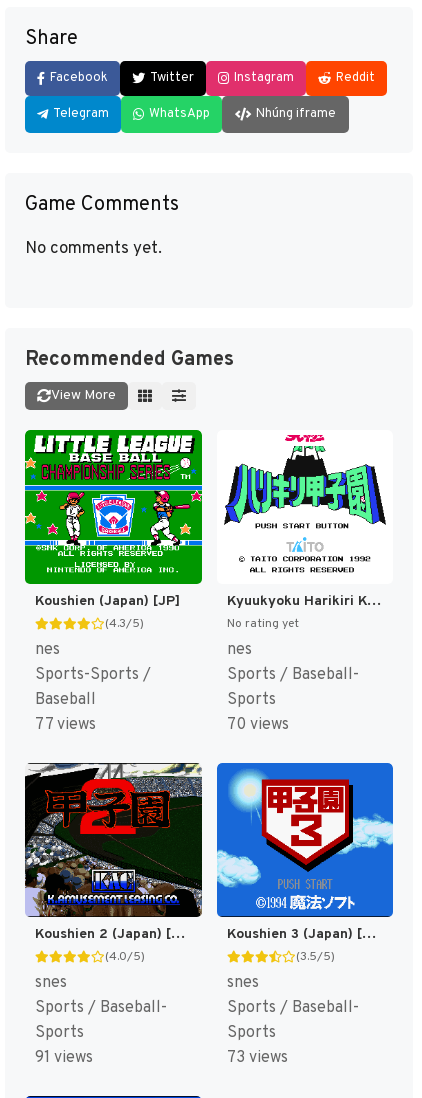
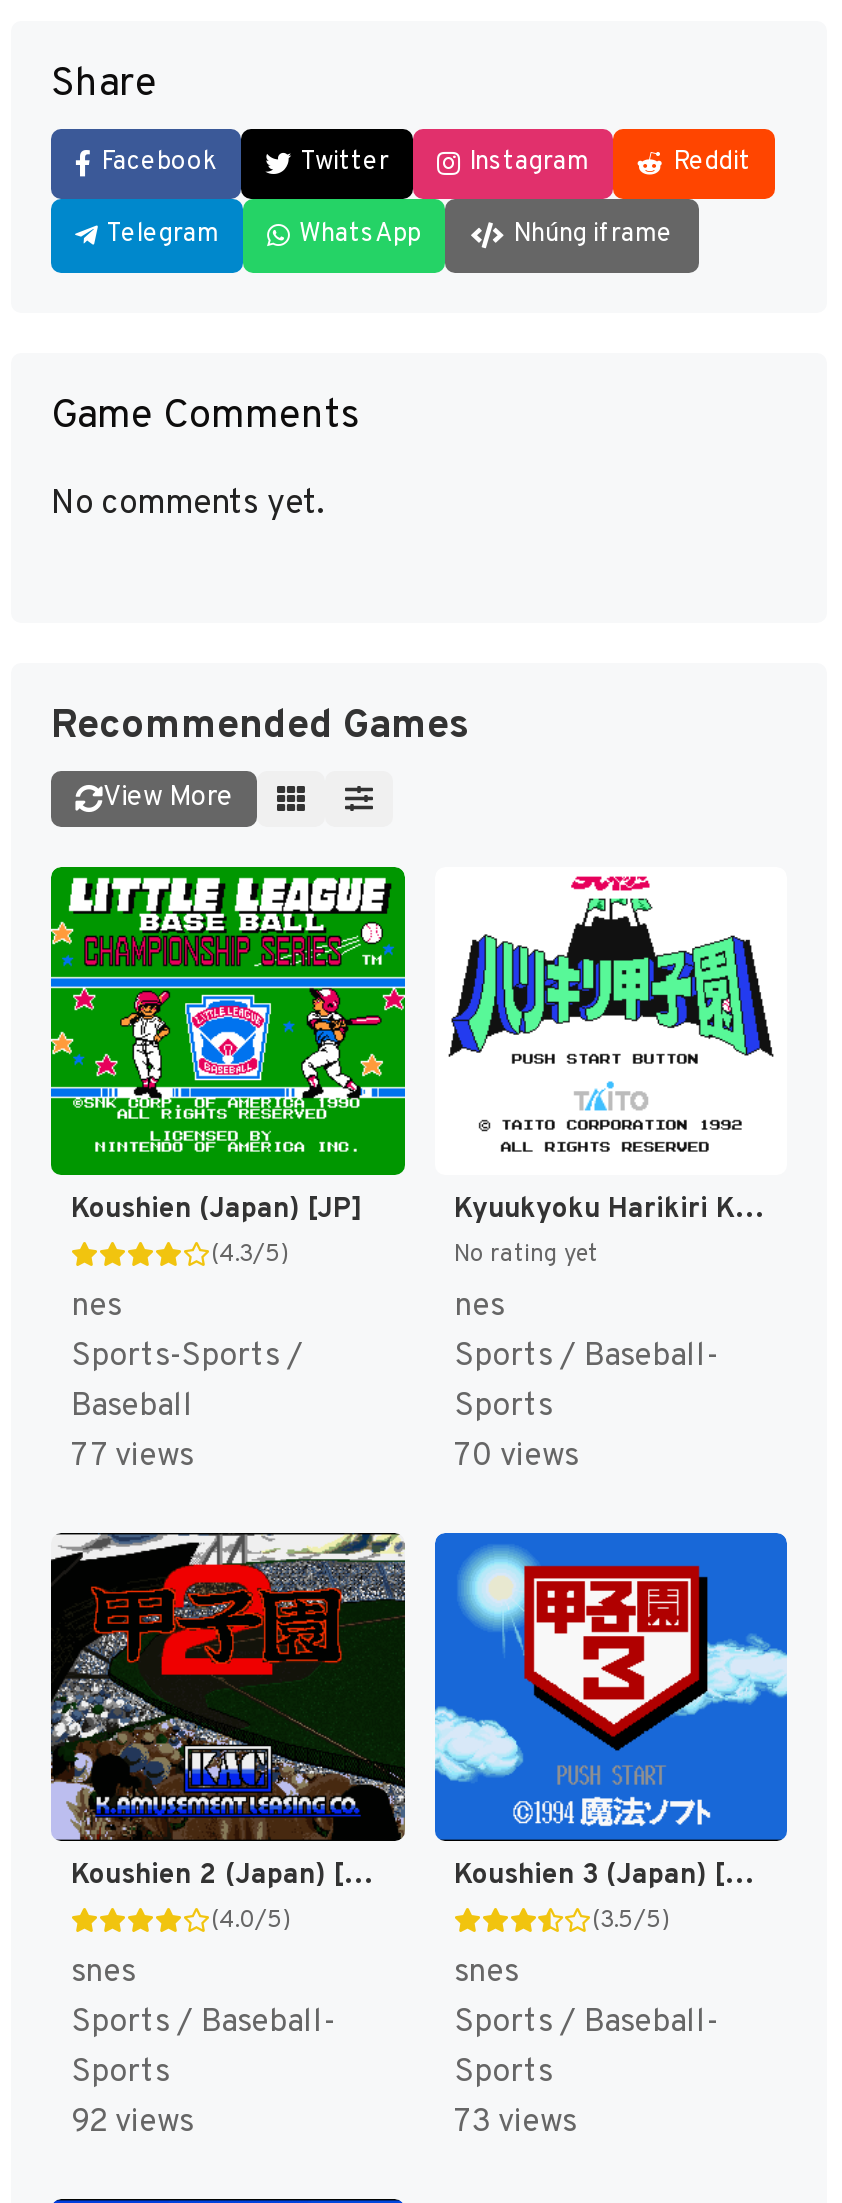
[35,1048,93,1068] 91 views -> [71,2104,193,2144] 92 views

